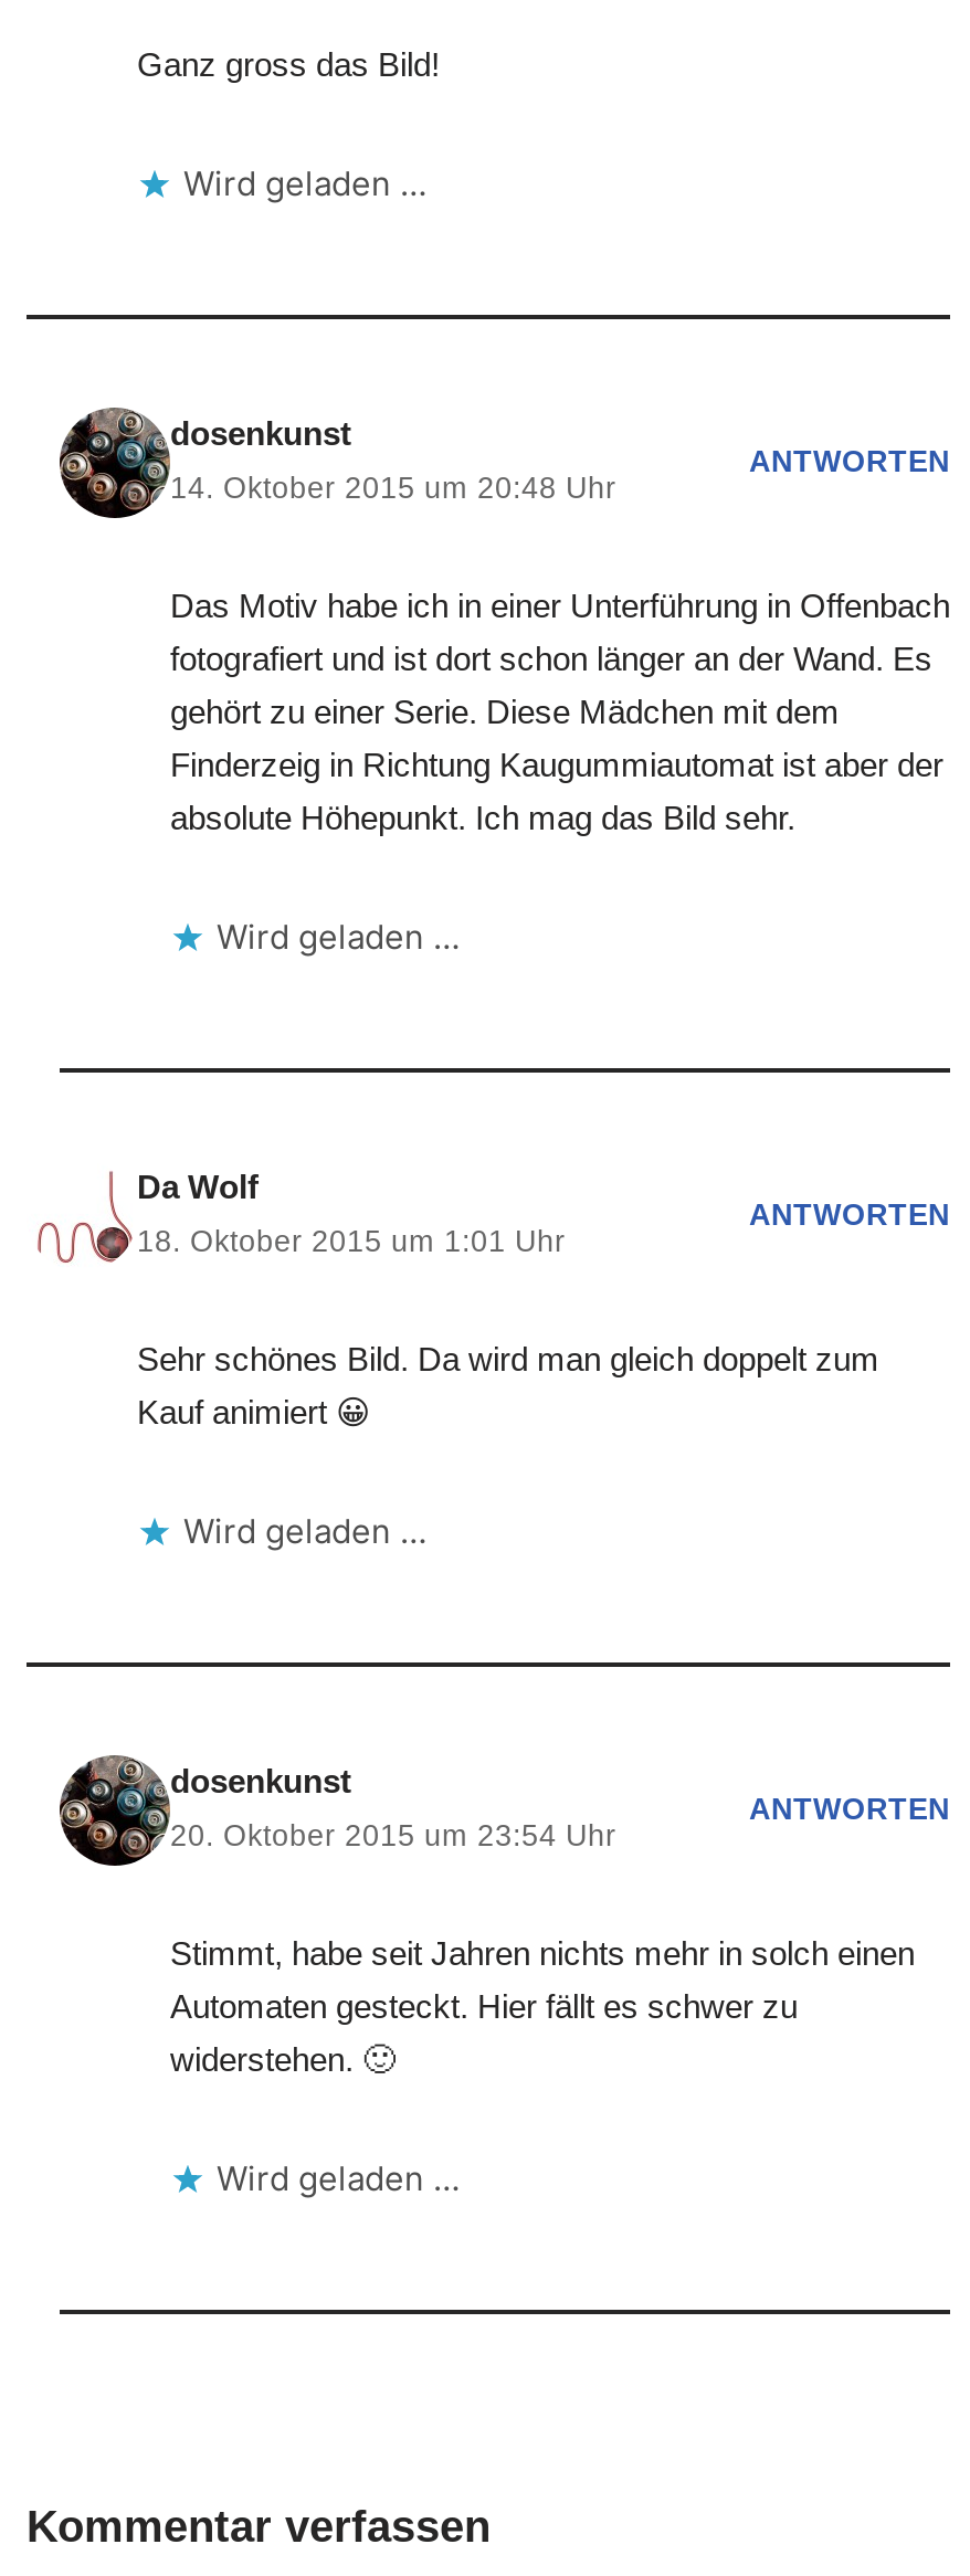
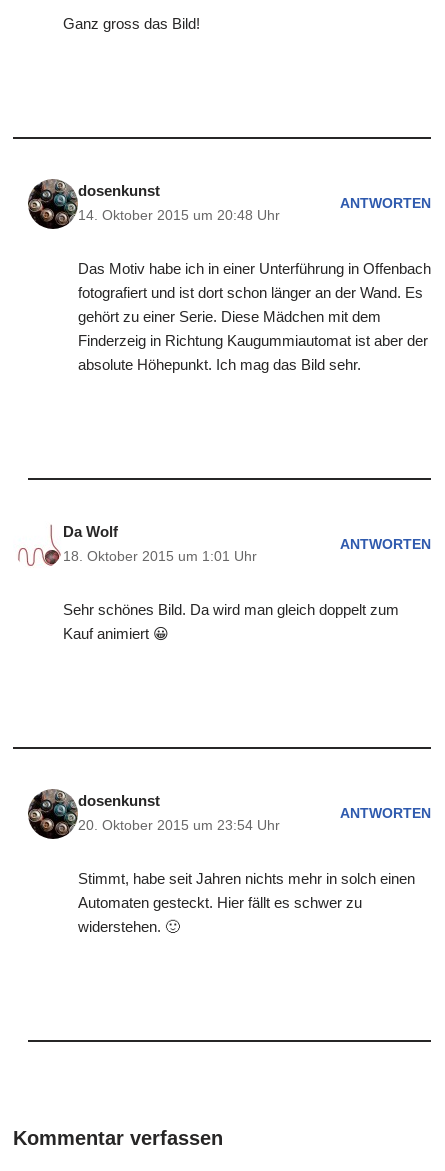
[183,163,426,205] Wird geladen … -> none
[217,916,460,958] Wird geladen … -> none
[183,1510,426,1552] Wird geladen … -> none
[217,2158,460,2200] Wird geladen … -> none

